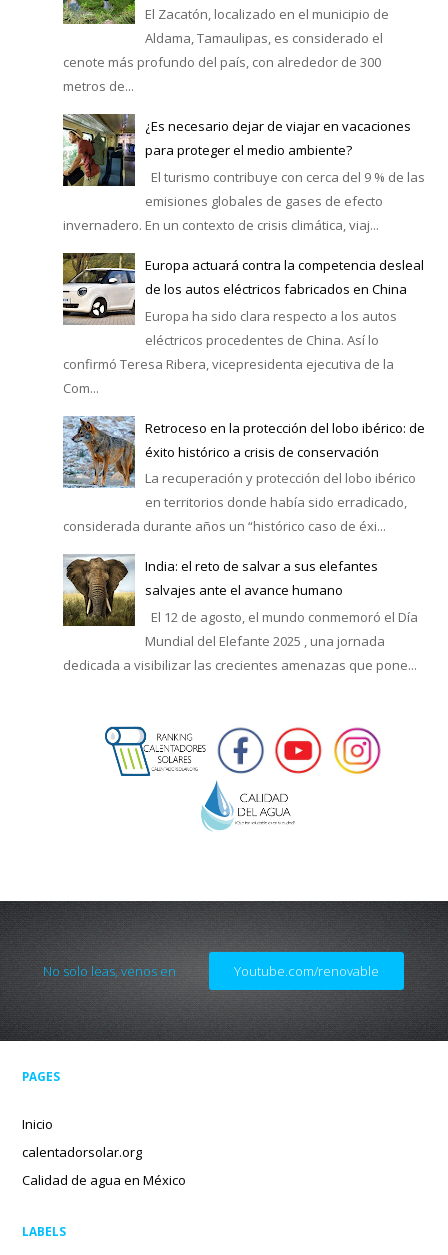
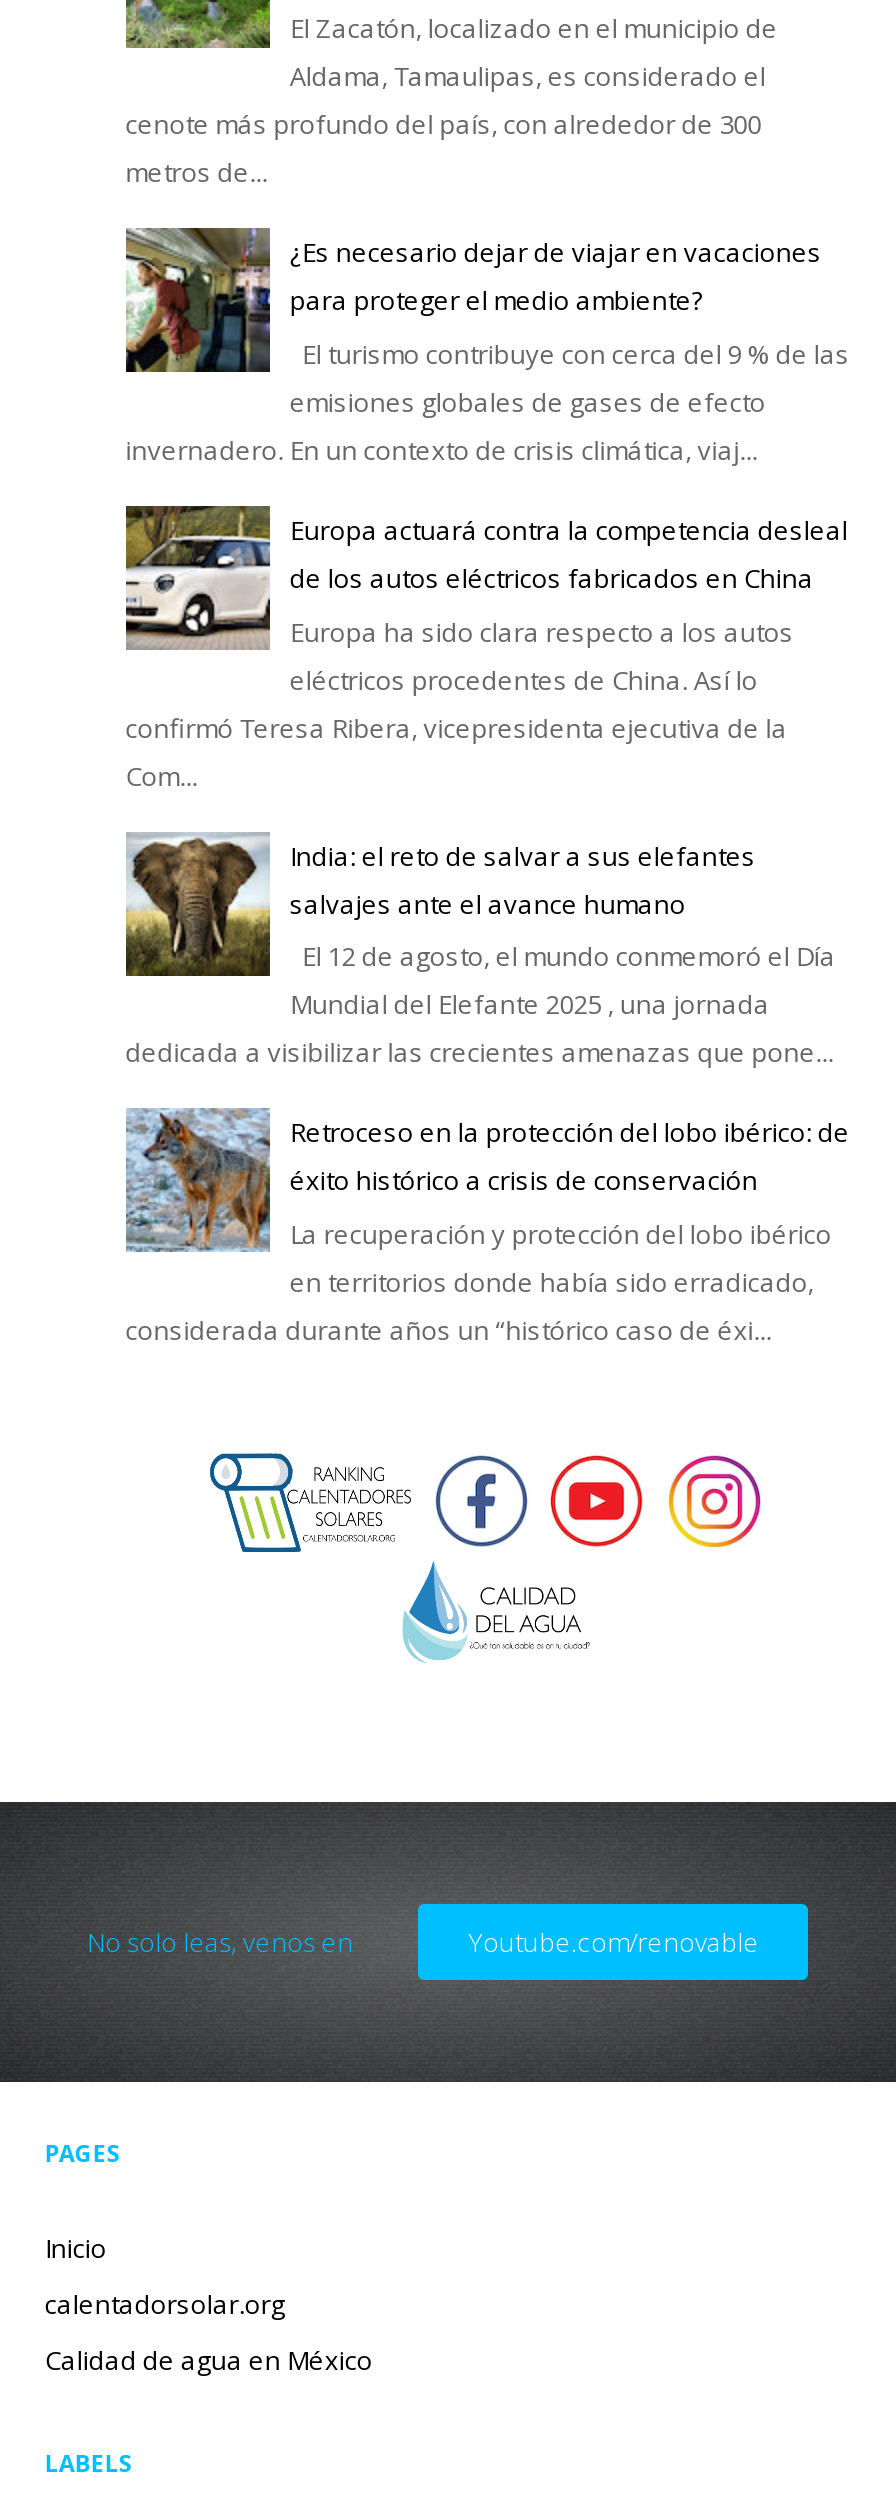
moved [61,413,425,535] -> [122,1104,850,1348]: [image] | Retroceso en la protección del lobo ibérico: de | éxito histórico a crisis de conservación | La recuperación y protección del lobo ibérico | en territorios donde había sido erradicado, | considerada durante años un “histórico caso de éxi...
moved [62,555,418,674] -> [124,834,836,1070]: [image] | India: el reto de salvar a sus elefantes | salvajes ante el avance humano | El 12 de agosto, el mundo conmemoró el Día | Mundial del Elefante 2025 , una jornada | dedicada a visibilizar las crecientes amenazas que pone...

